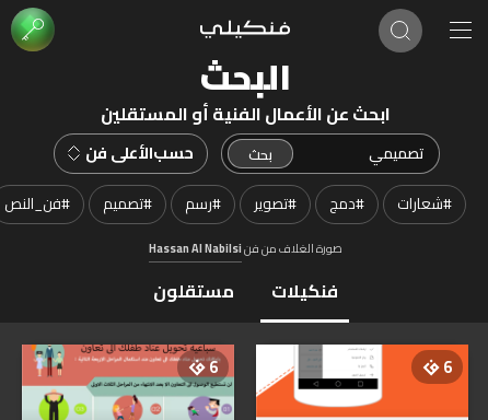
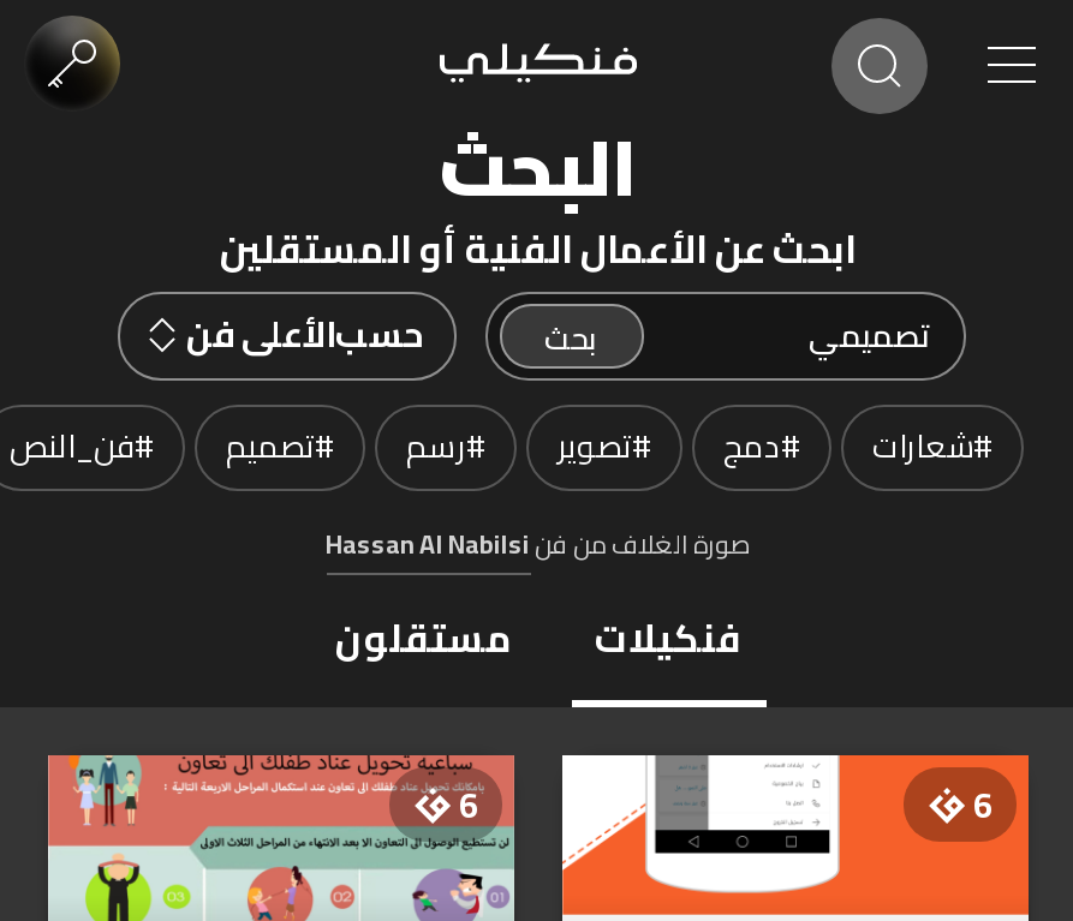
[11,8,54,51] [image] -> [26,18,120,109] [image]

